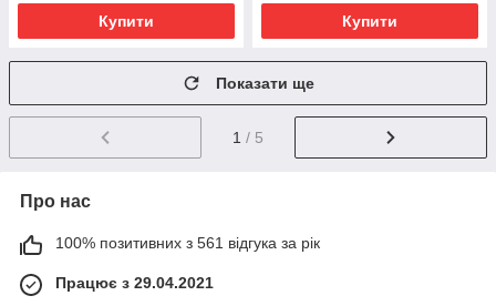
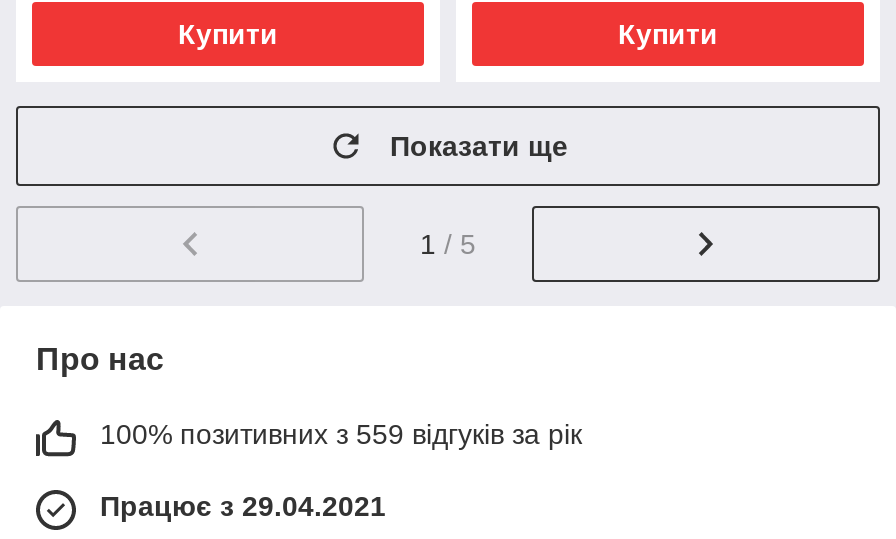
[55,234,320,252] 100% позитивних з 561 відгука за рік -> [100,418,582,450] 100% позитивних з 559 відгуків за рік

